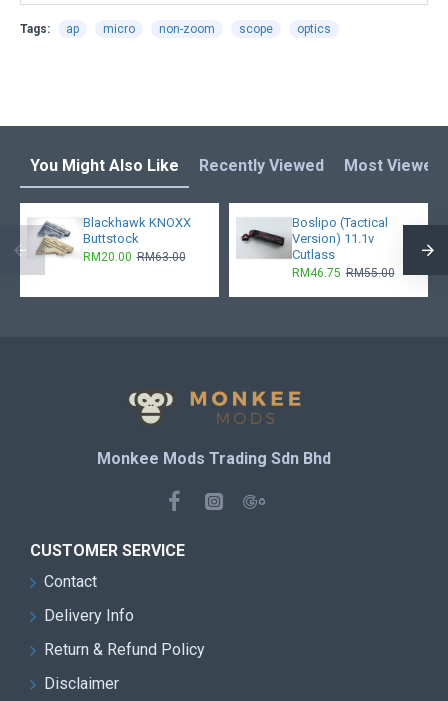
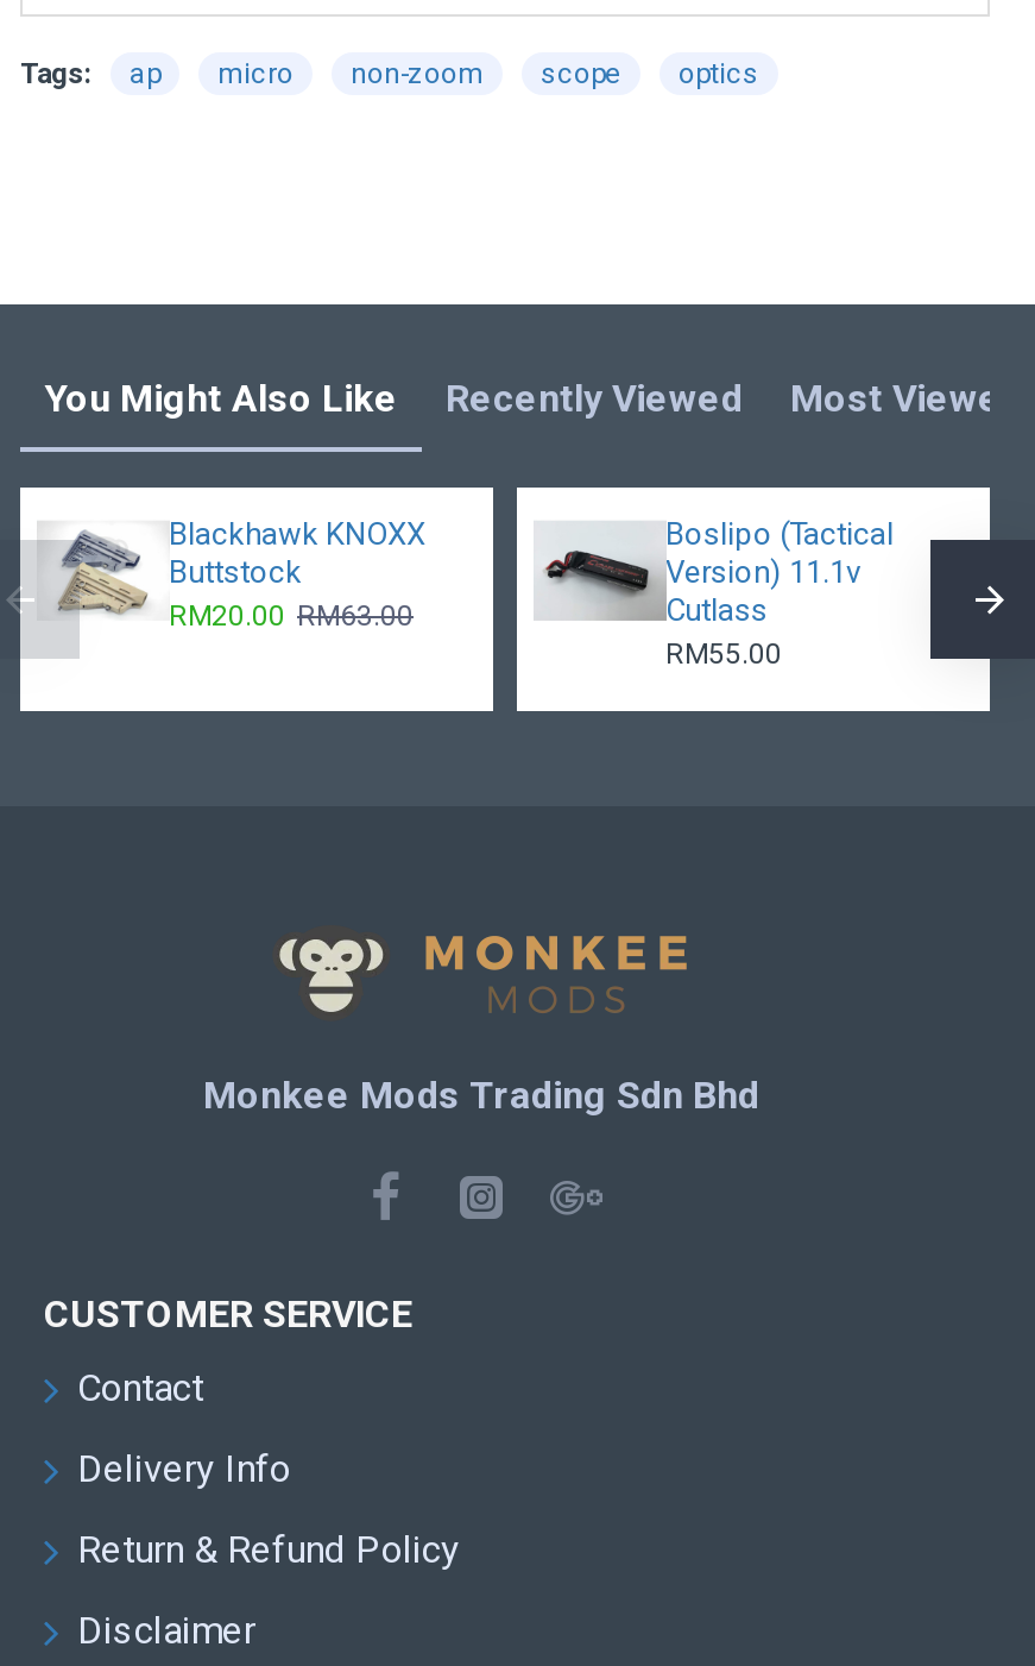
[291,266,394,280] RM46.75 RM55.00 -> [665,637,782,671] RM55.00

